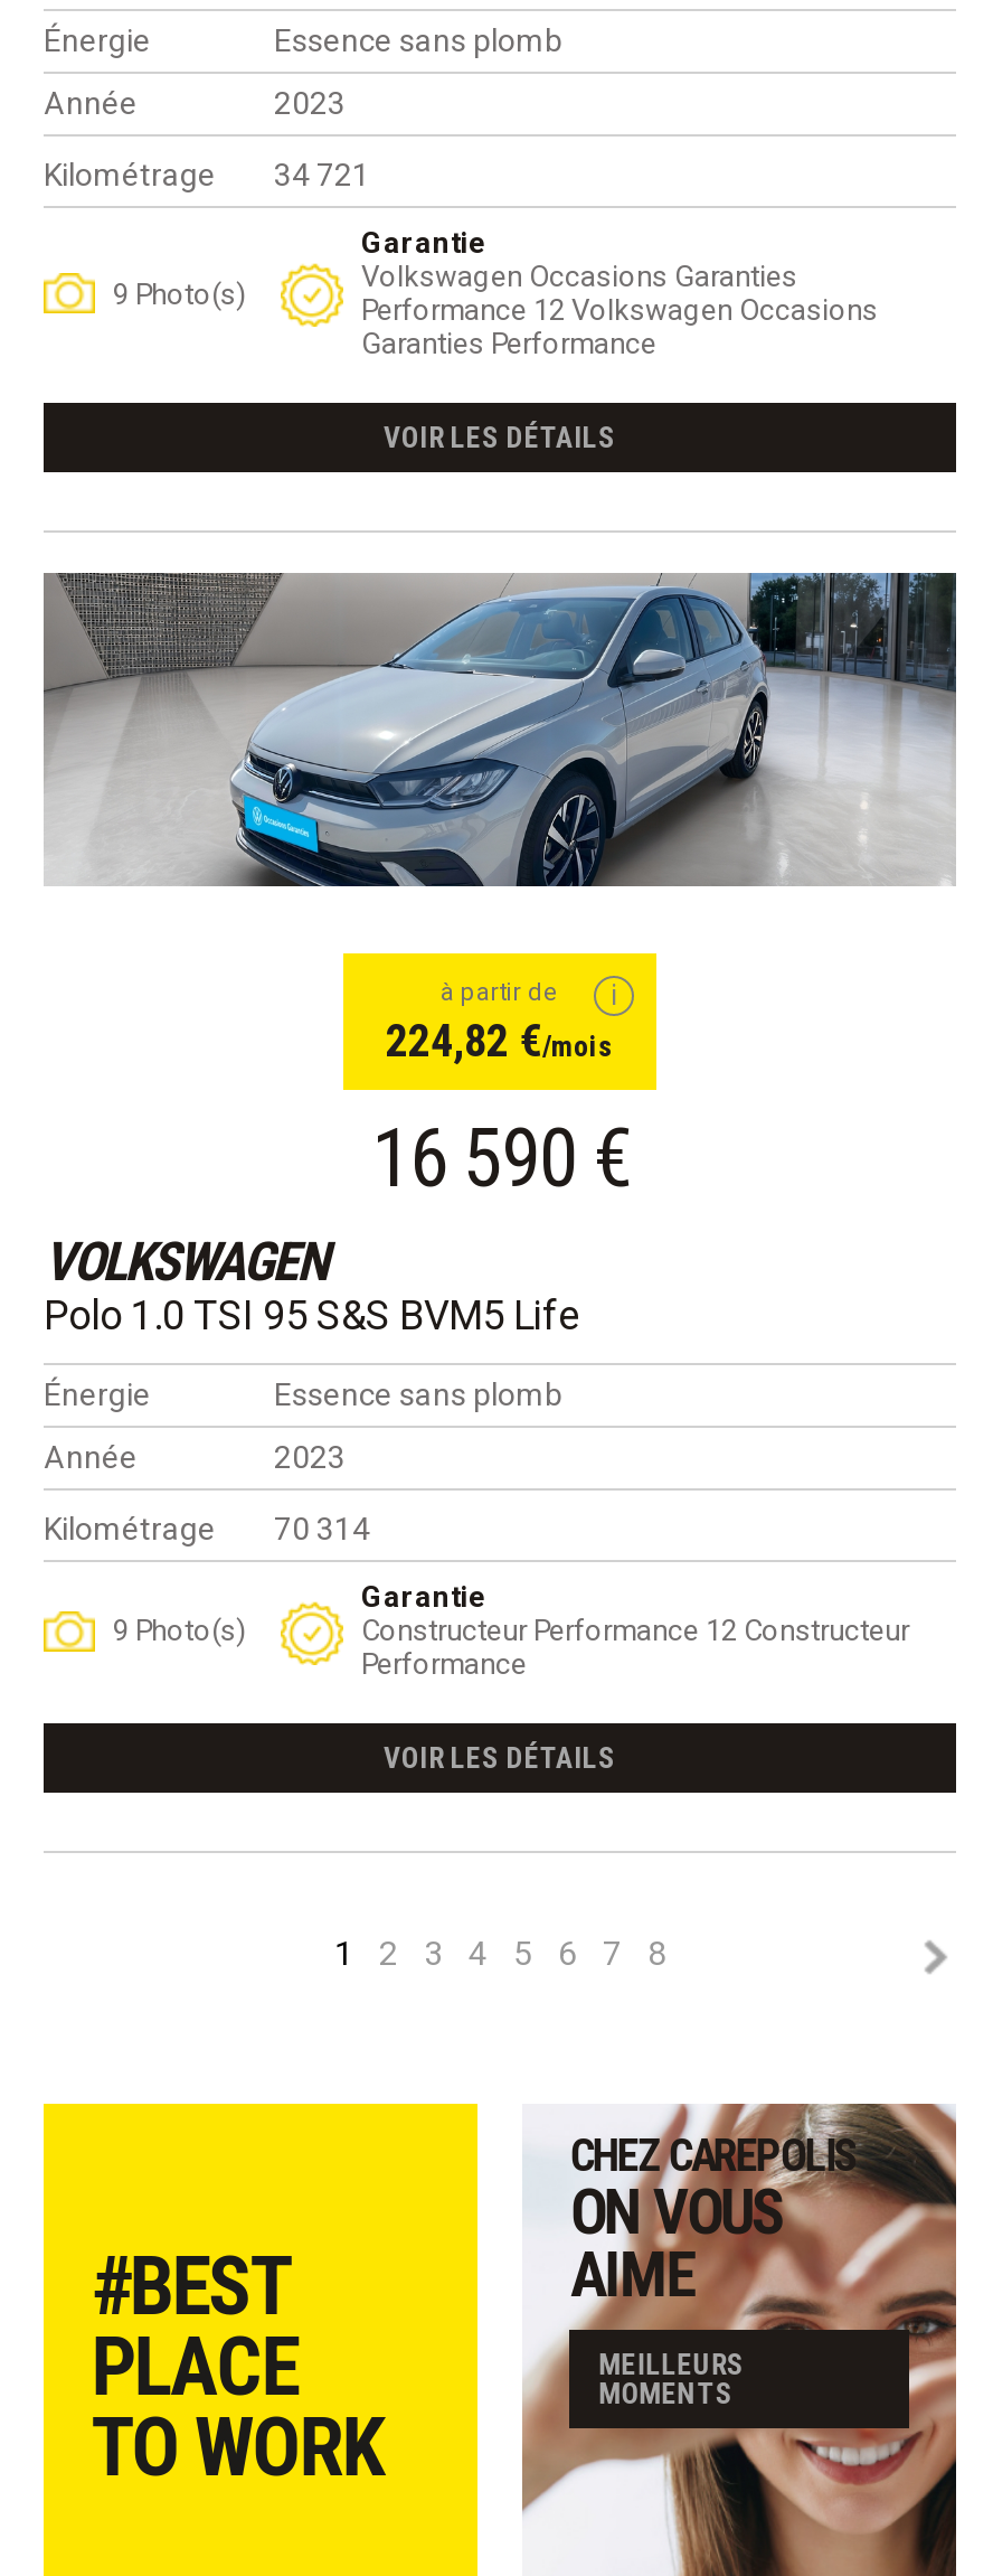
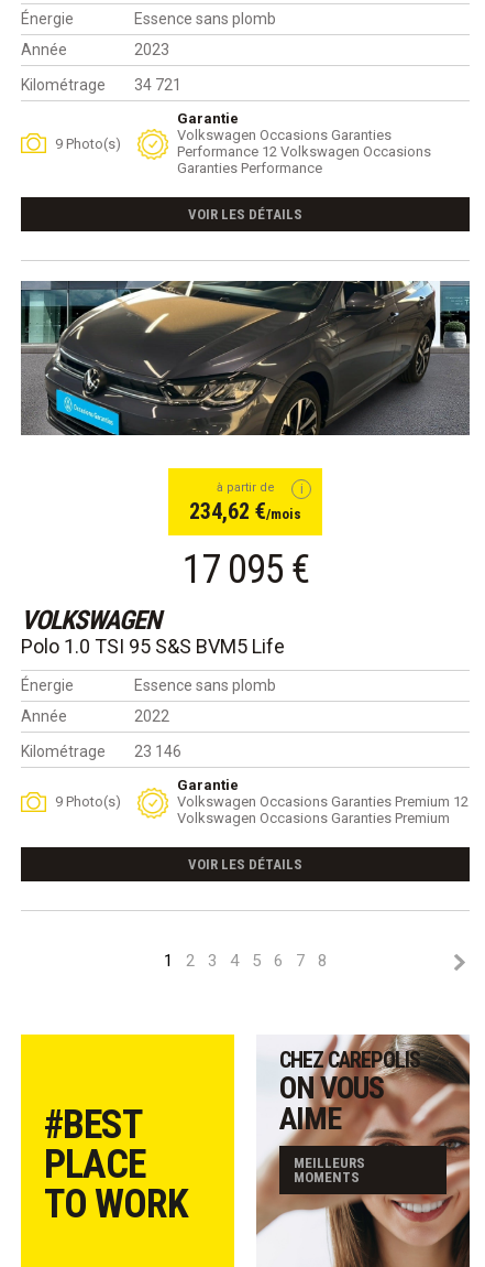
[44,571,956,889] [image] -> [21,280,470,436] [image]
[386,1014,614,1068] 224,82 €/mois -> [189,498,301,524] 234,62 €/mois
[371,1112,628,1206] 16 590 € -> [182,546,308,593] 17 095 €
[274,1439,346,1475] 2023 -> [134,707,169,725] 2022
[44,1511,370,1546] Kilométrage 70 314 -> [21,743,181,760] Kilométrage 23 146
[361,1614,909,1681] Constructeur Performance 12 Constructeur | Performance -> [177,793,469,826] Volkswagen Occasions Garanties Premium 12 | Volkswagen Occasions Garanties Premium

